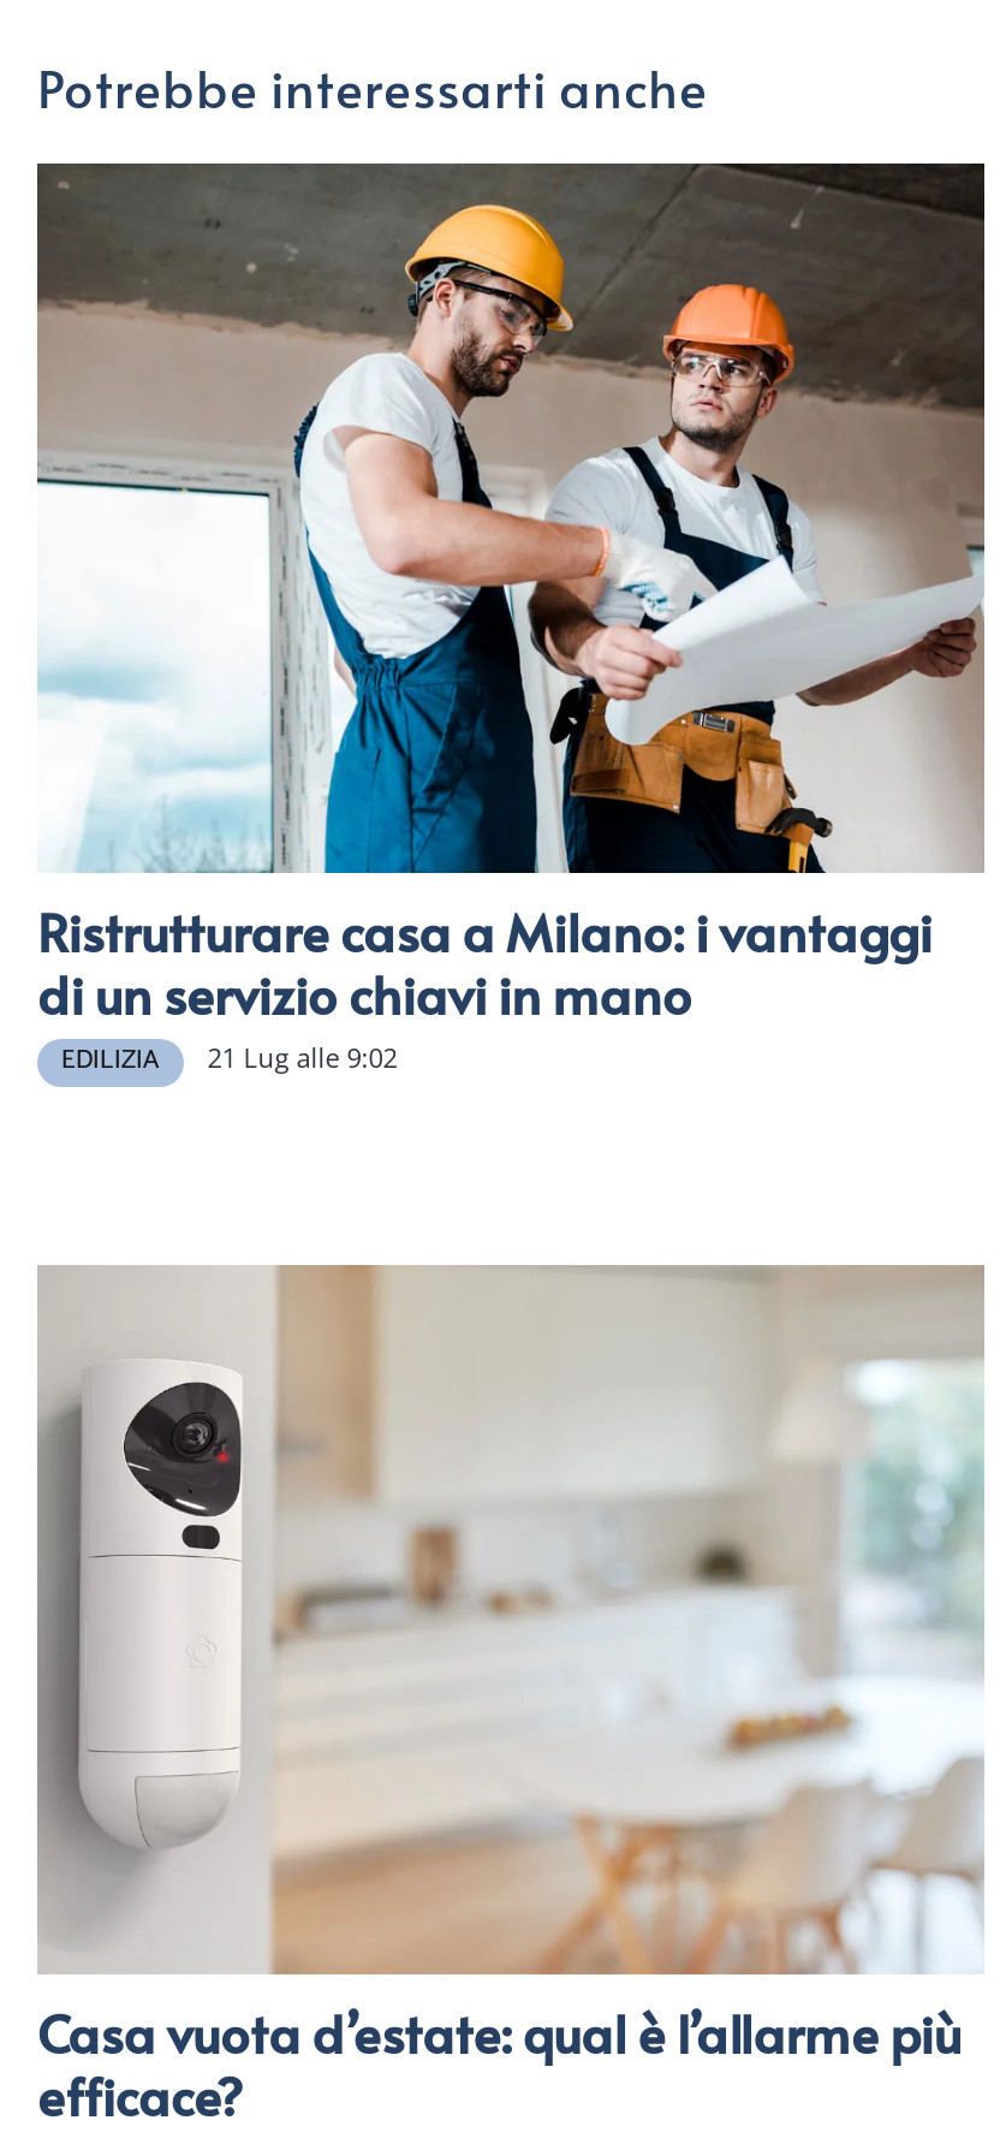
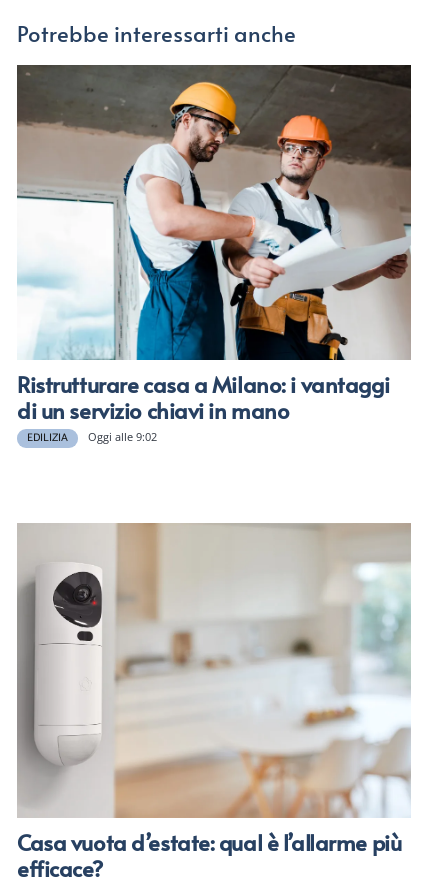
[61,1039,397,1083] EDILIZIA 21 Lug alle 9:02 -> [27,429,157,447] EDILIZIA Oggi alle 9:02

